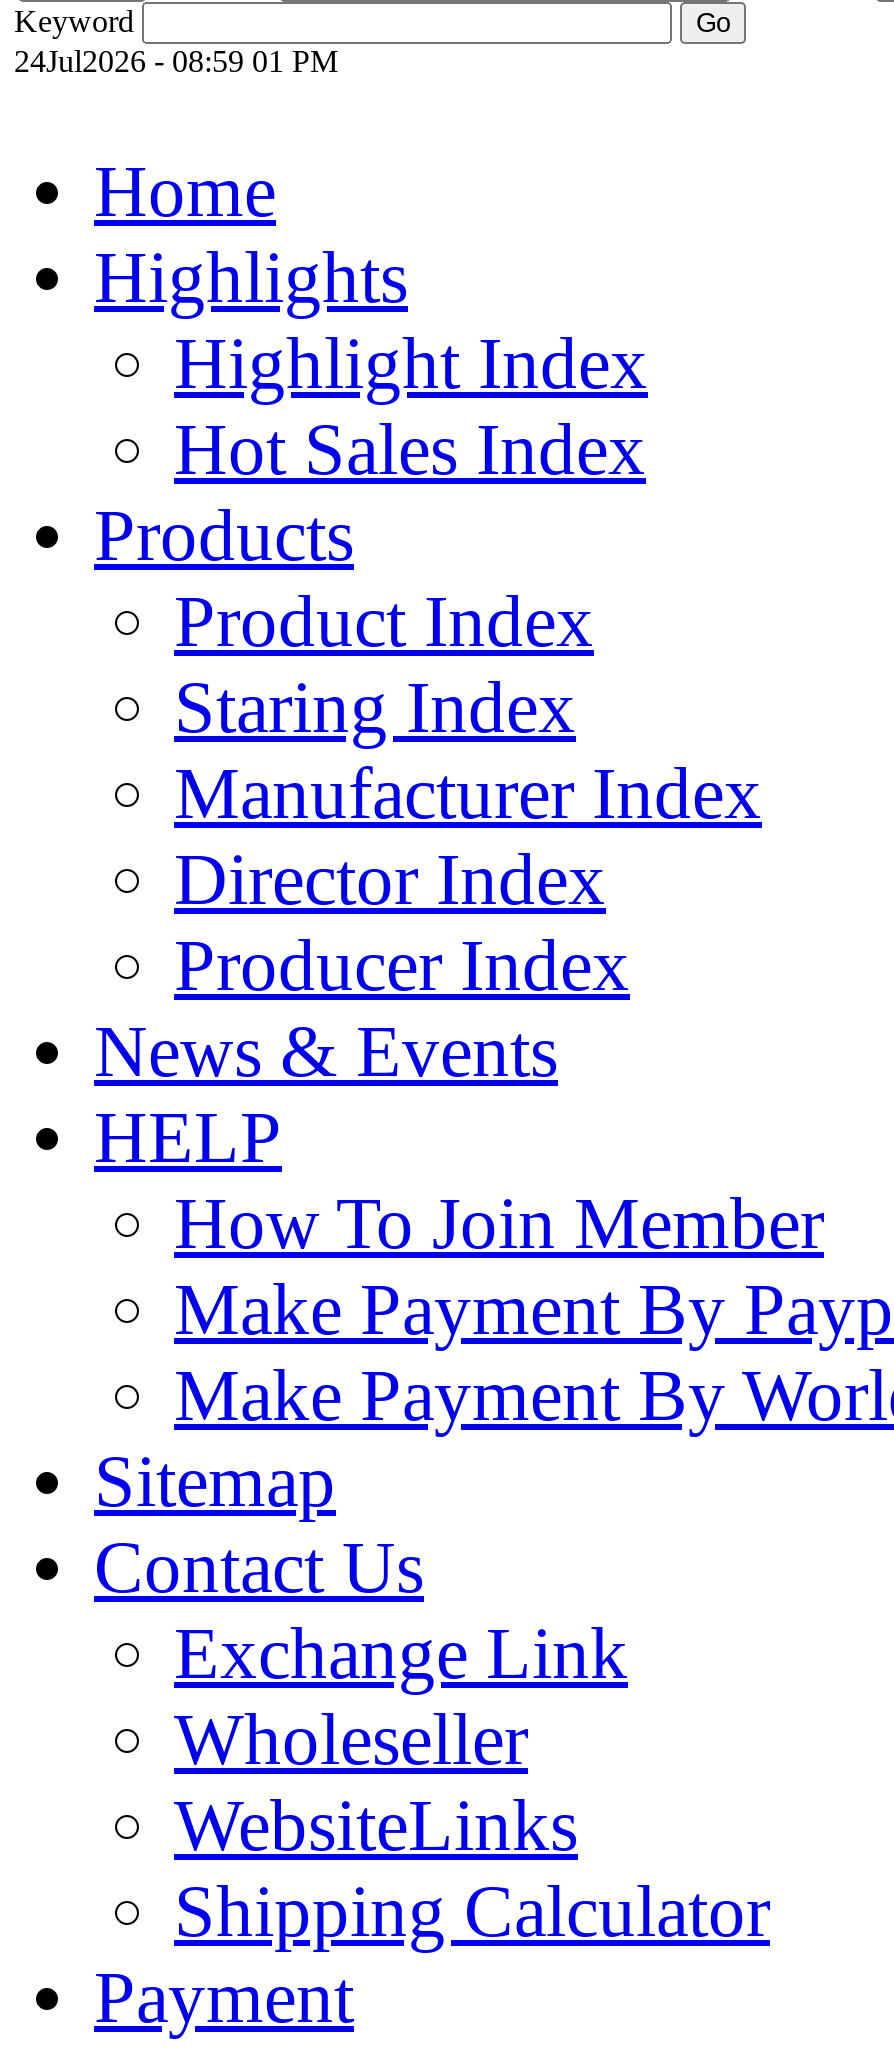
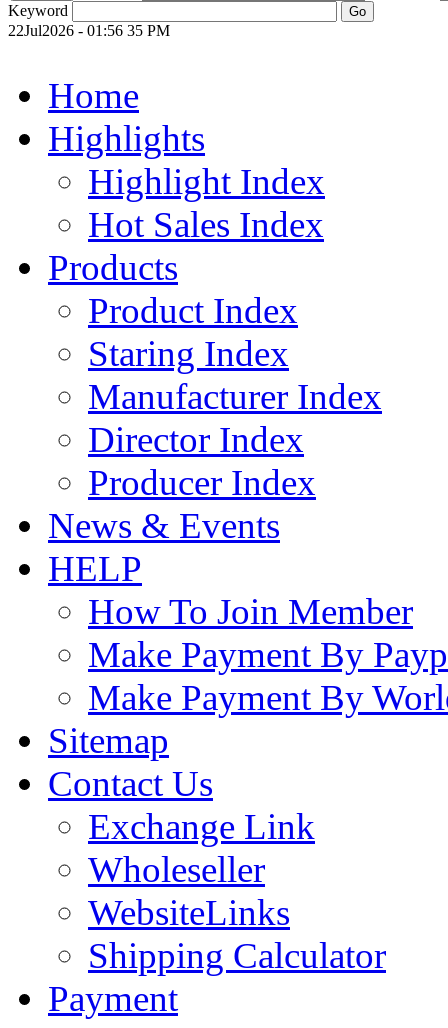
[14,44,338,78] 24Jul2026 - 08:59 01 PM -> [8,22,170,39] 22Jul2026 - 01:56 35 PM

